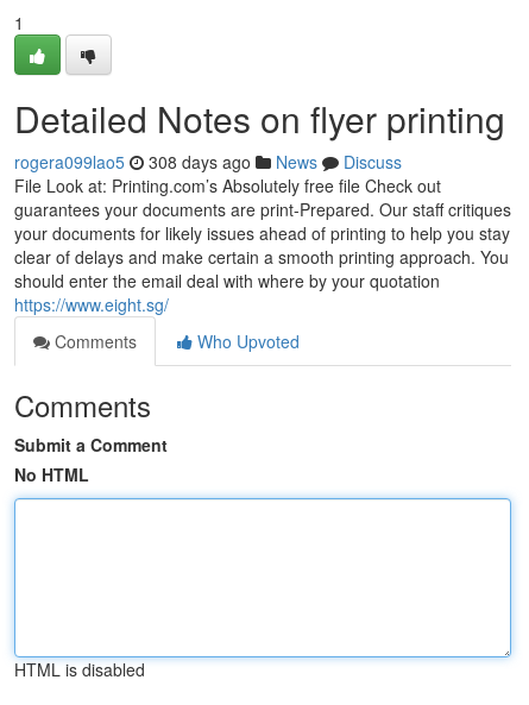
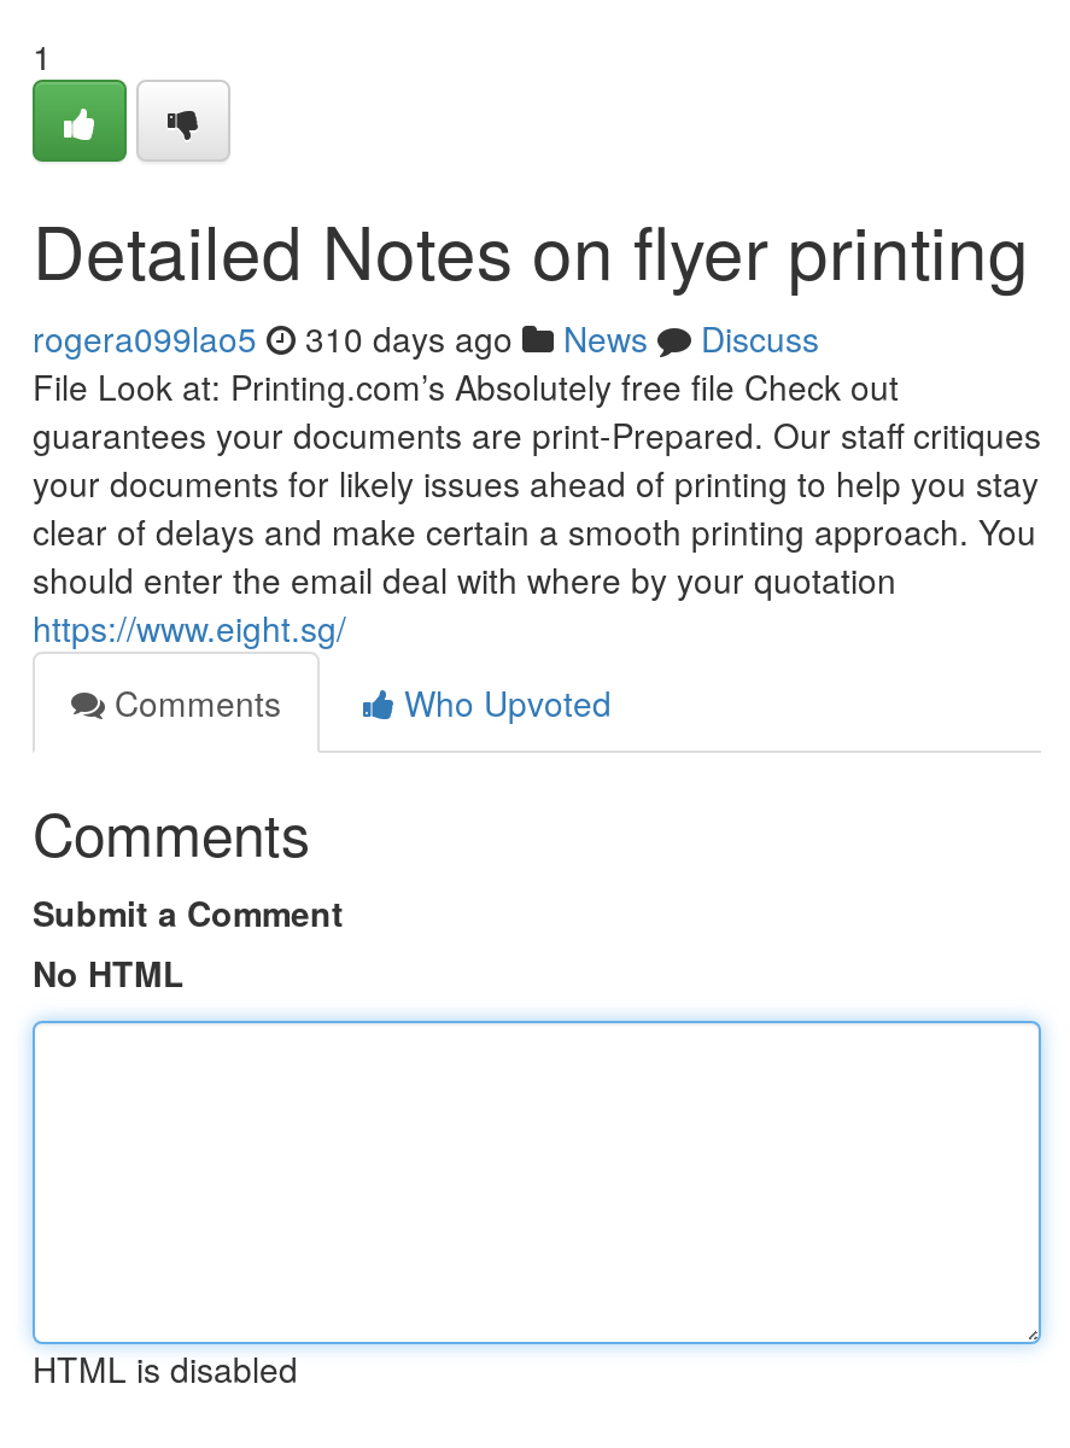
[14,150,402,174] rogera099lao5 308 days ago News Discuss -> [33,314,819,362] rogera099lao5 310 days ago News Discuss

